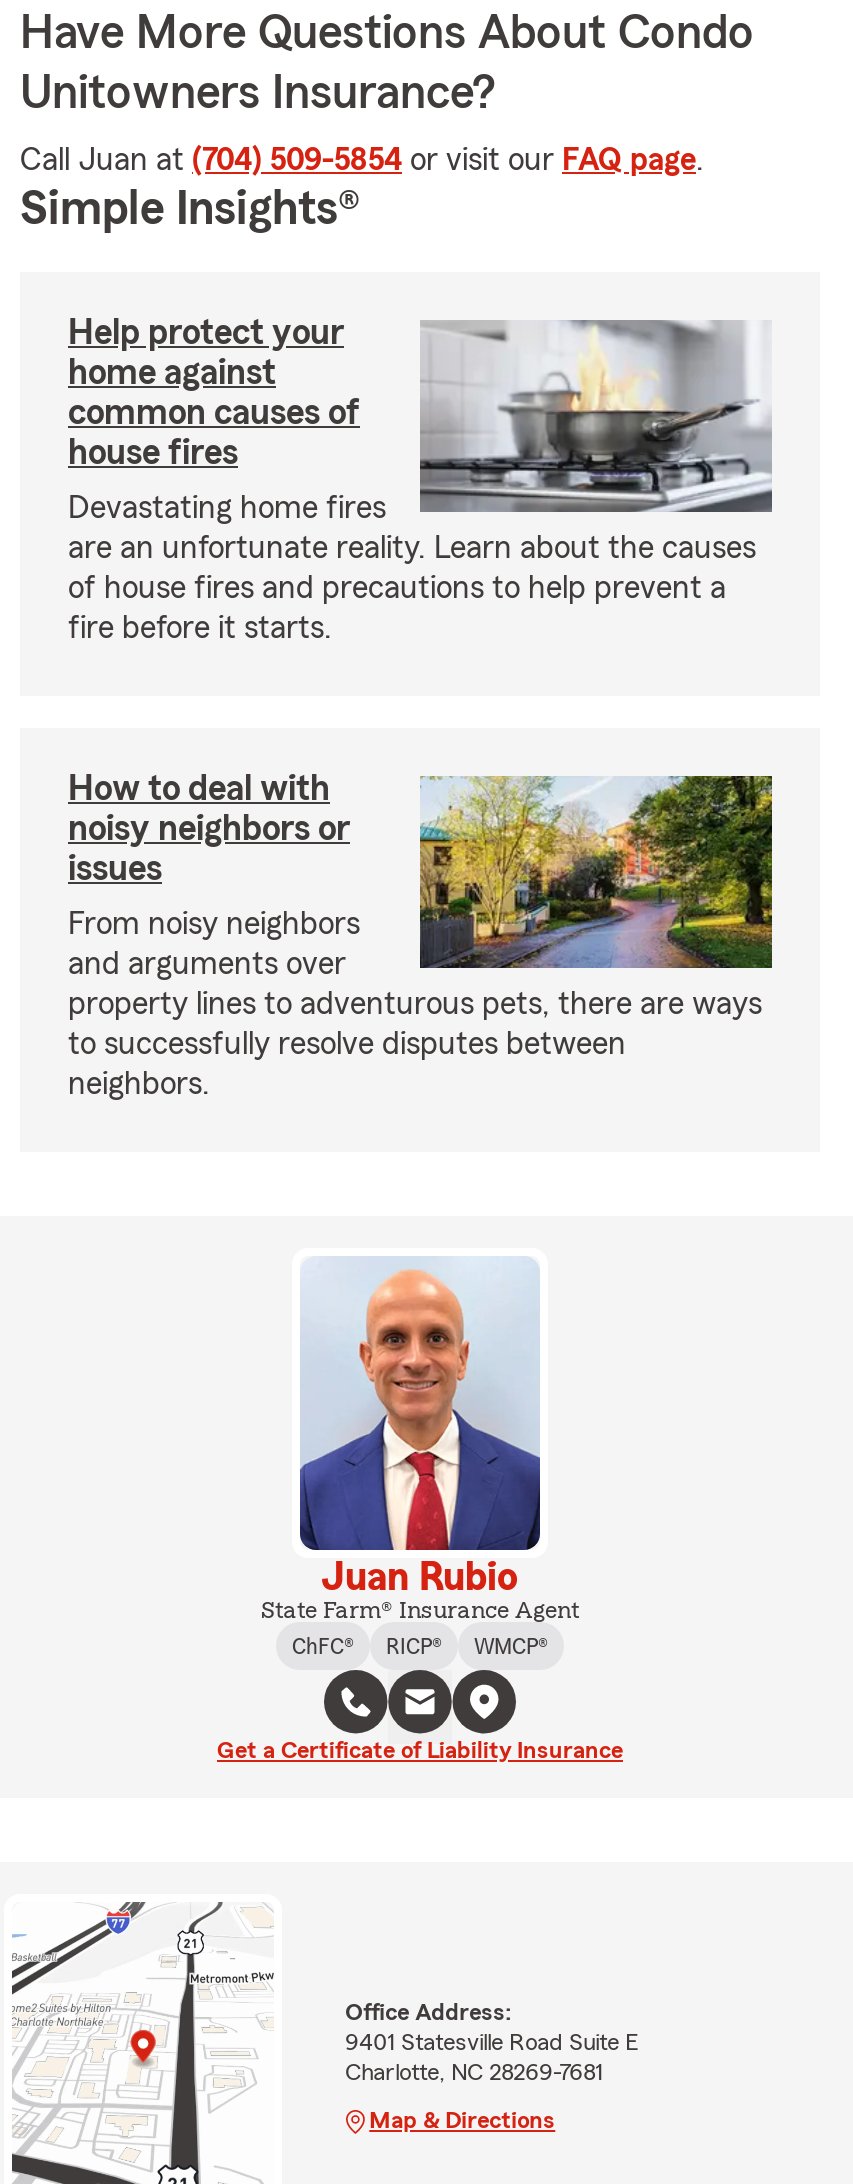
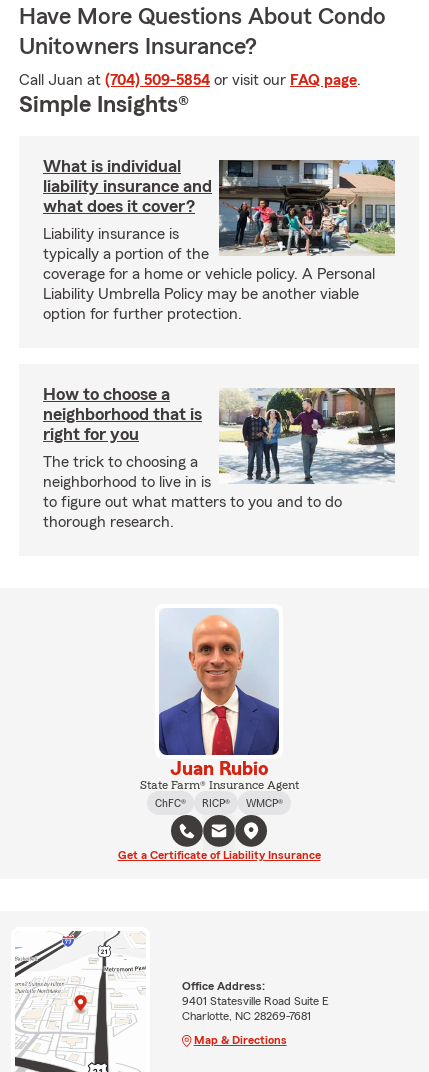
[68,314,360,470] Help protect your | home against | common causes of | house fires -> [43,157,212,215] What is individual | liability insurance and | what does it cover?
[68,320,772,644] [image] | Devastating home fires | are an unfortunate reality. Learn about the causes | of house fires and precautions to help prevent a | fire before it starts. -> [43,159,396,322] [image] | Liability insurance is | typically a portion of the | coverage for a home or vehicle policy. A Personal | Liability Umbrella Policy may be another viable | option for further protection.
[68,770,350,886] How to deal with | noisy neighbors or | issues -> [43,385,202,443] How to choose a | neighborhood that is | right for you
[68,774,774,1100] [image] | From noisy neighbors | and arguments over | property lines to adventurous pets, there are ways | to successfully resolve disputes between | neighbors. -> [43,387,396,530] [image] | The trick to choosing a | neighborhood to live in is | to figure out what matters to you and to do | thorough research.

